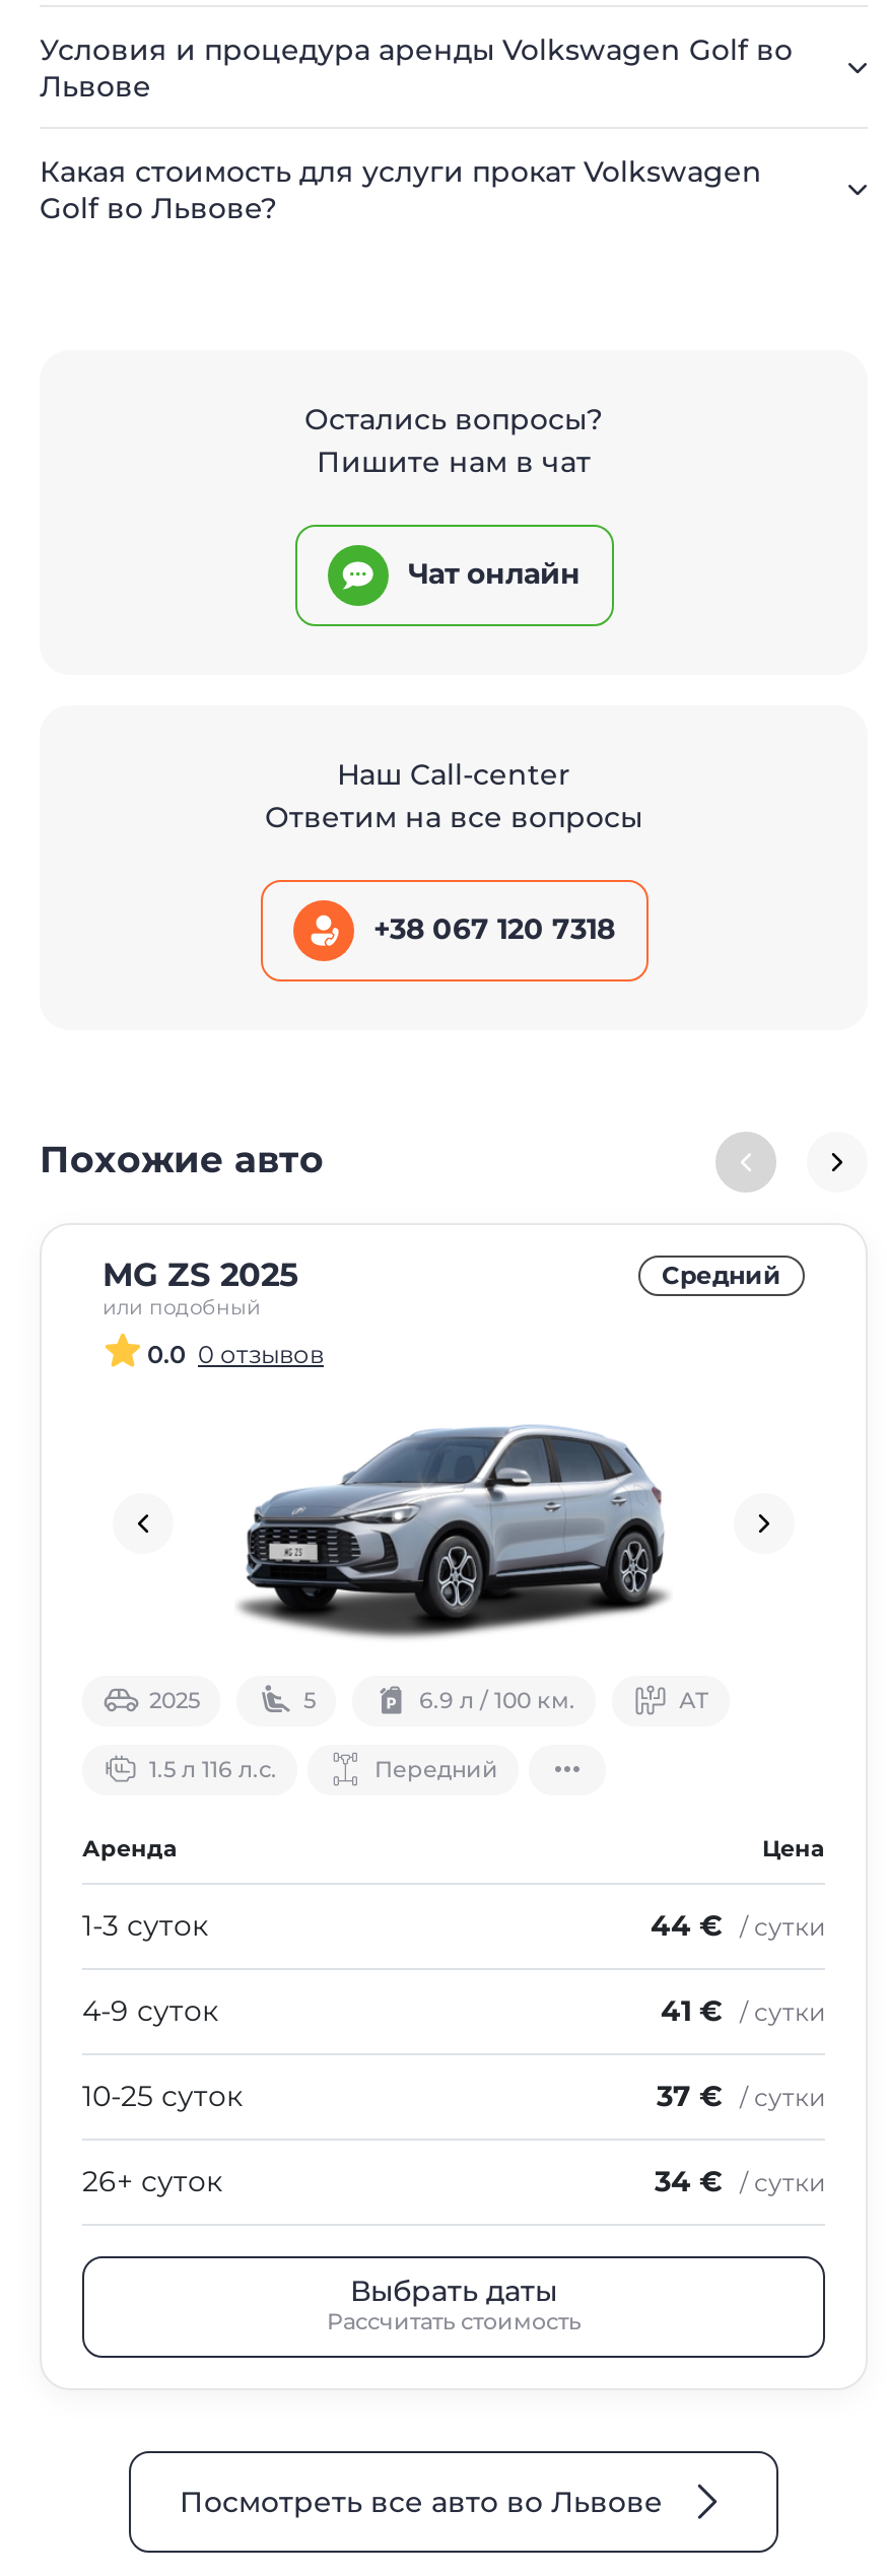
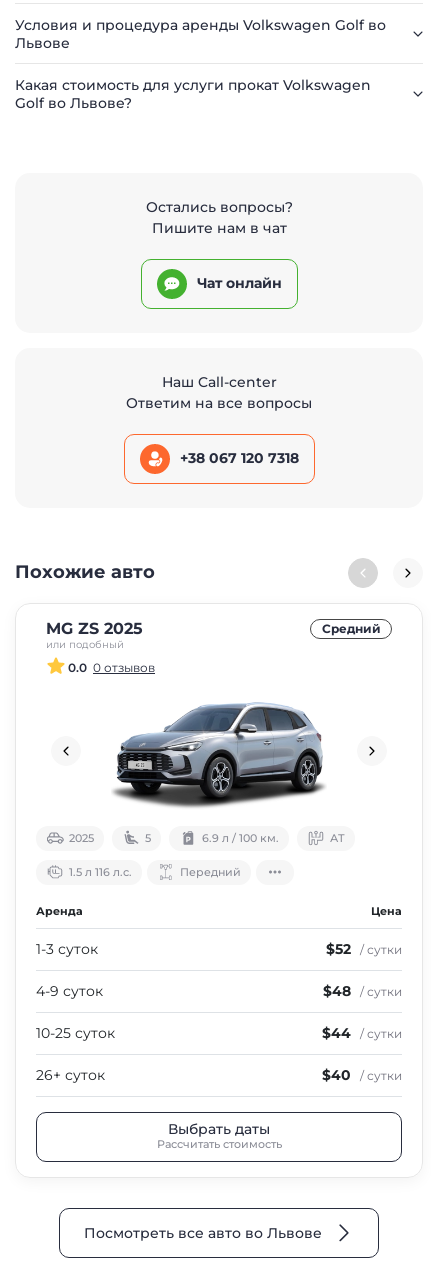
[651,1907,825,1943] 44 € / сутки -> [326,940,402,958] $52 / сутки
[661,1992,825,2029] 41 € / сутки -> [323,982,402,1000] $48 / сутки
[657,2077,825,2114] 37 € / сутки -> [322,1024,402,1042] $44 / сутки
[655,2163,825,2199] 34 € / сутки -> [322,1066,402,1084] $40 / сутки

